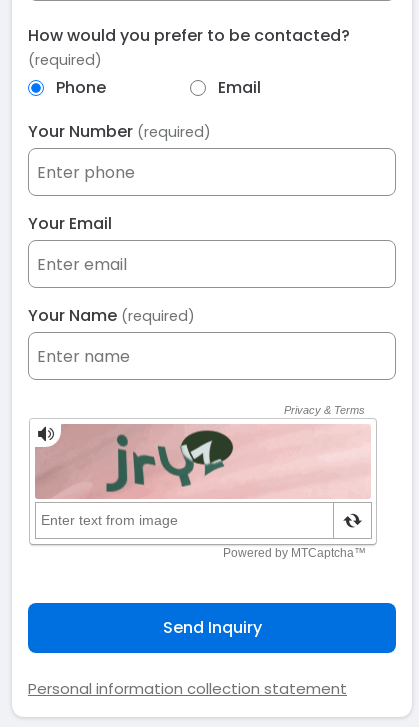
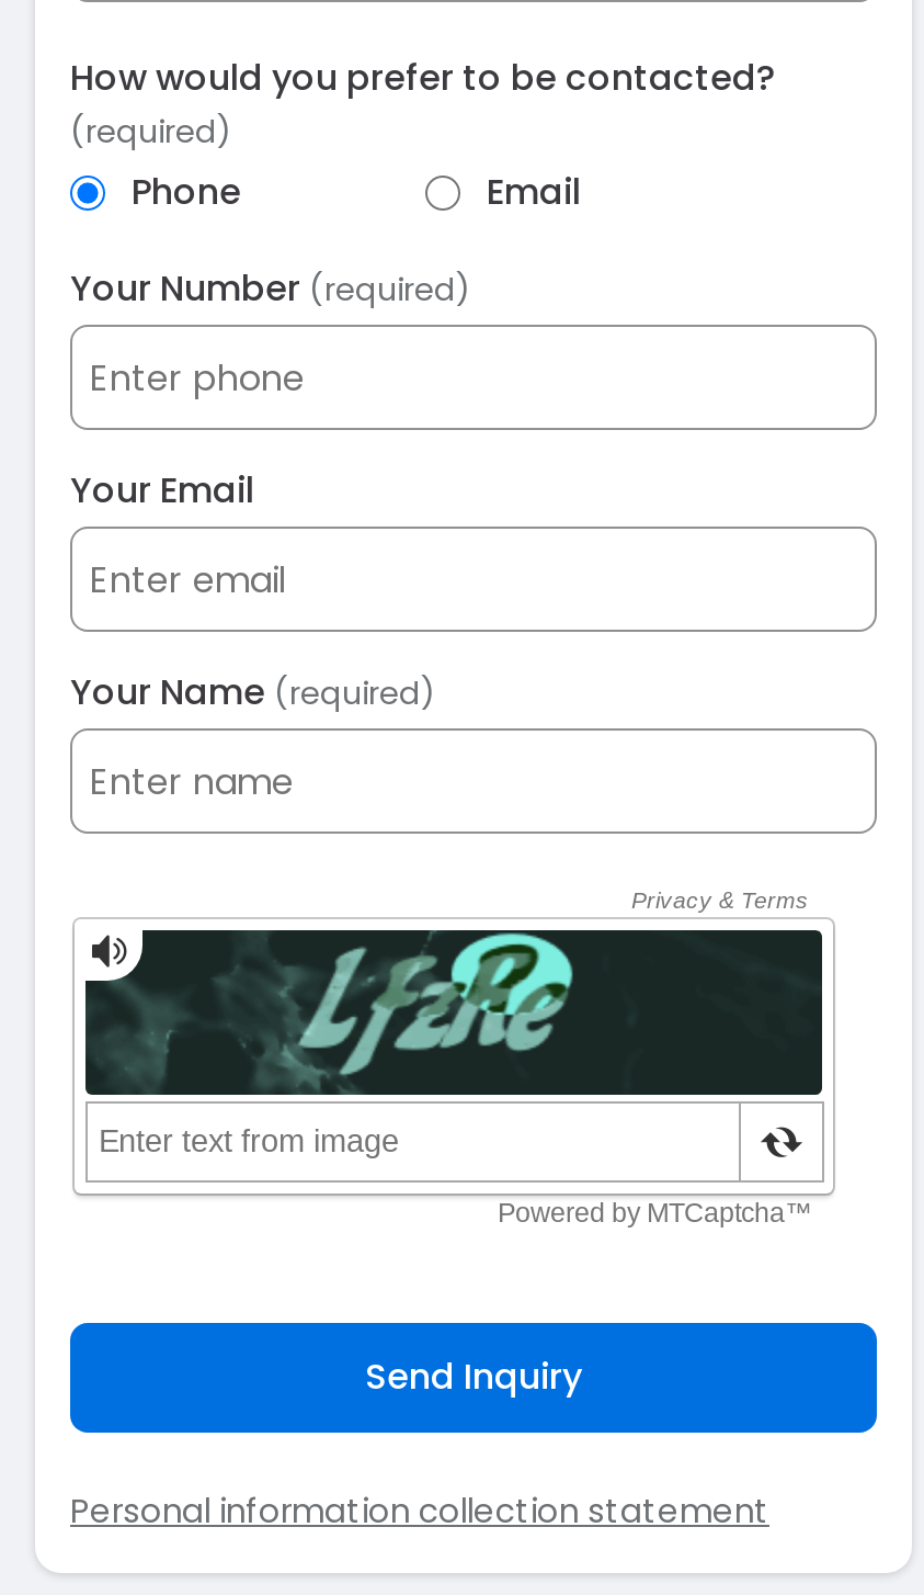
[36,424,371,499] [image] -> [85,928,824,1097] [image]

